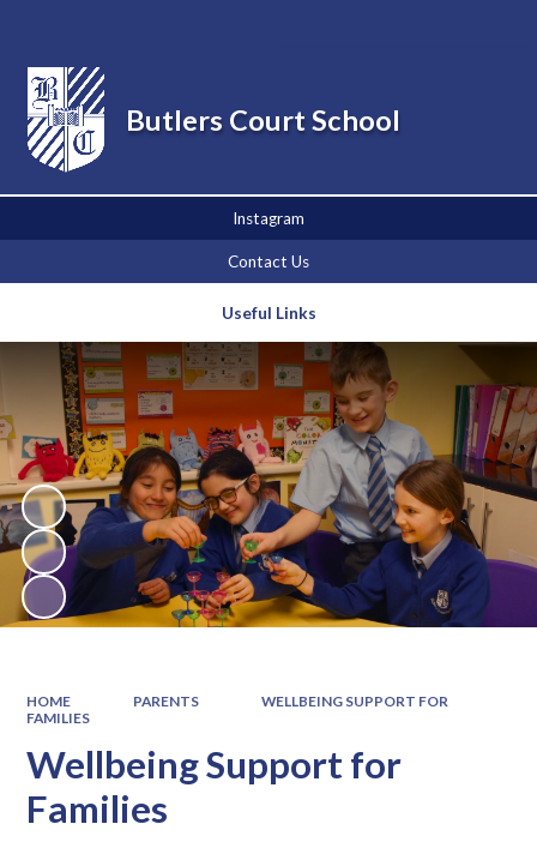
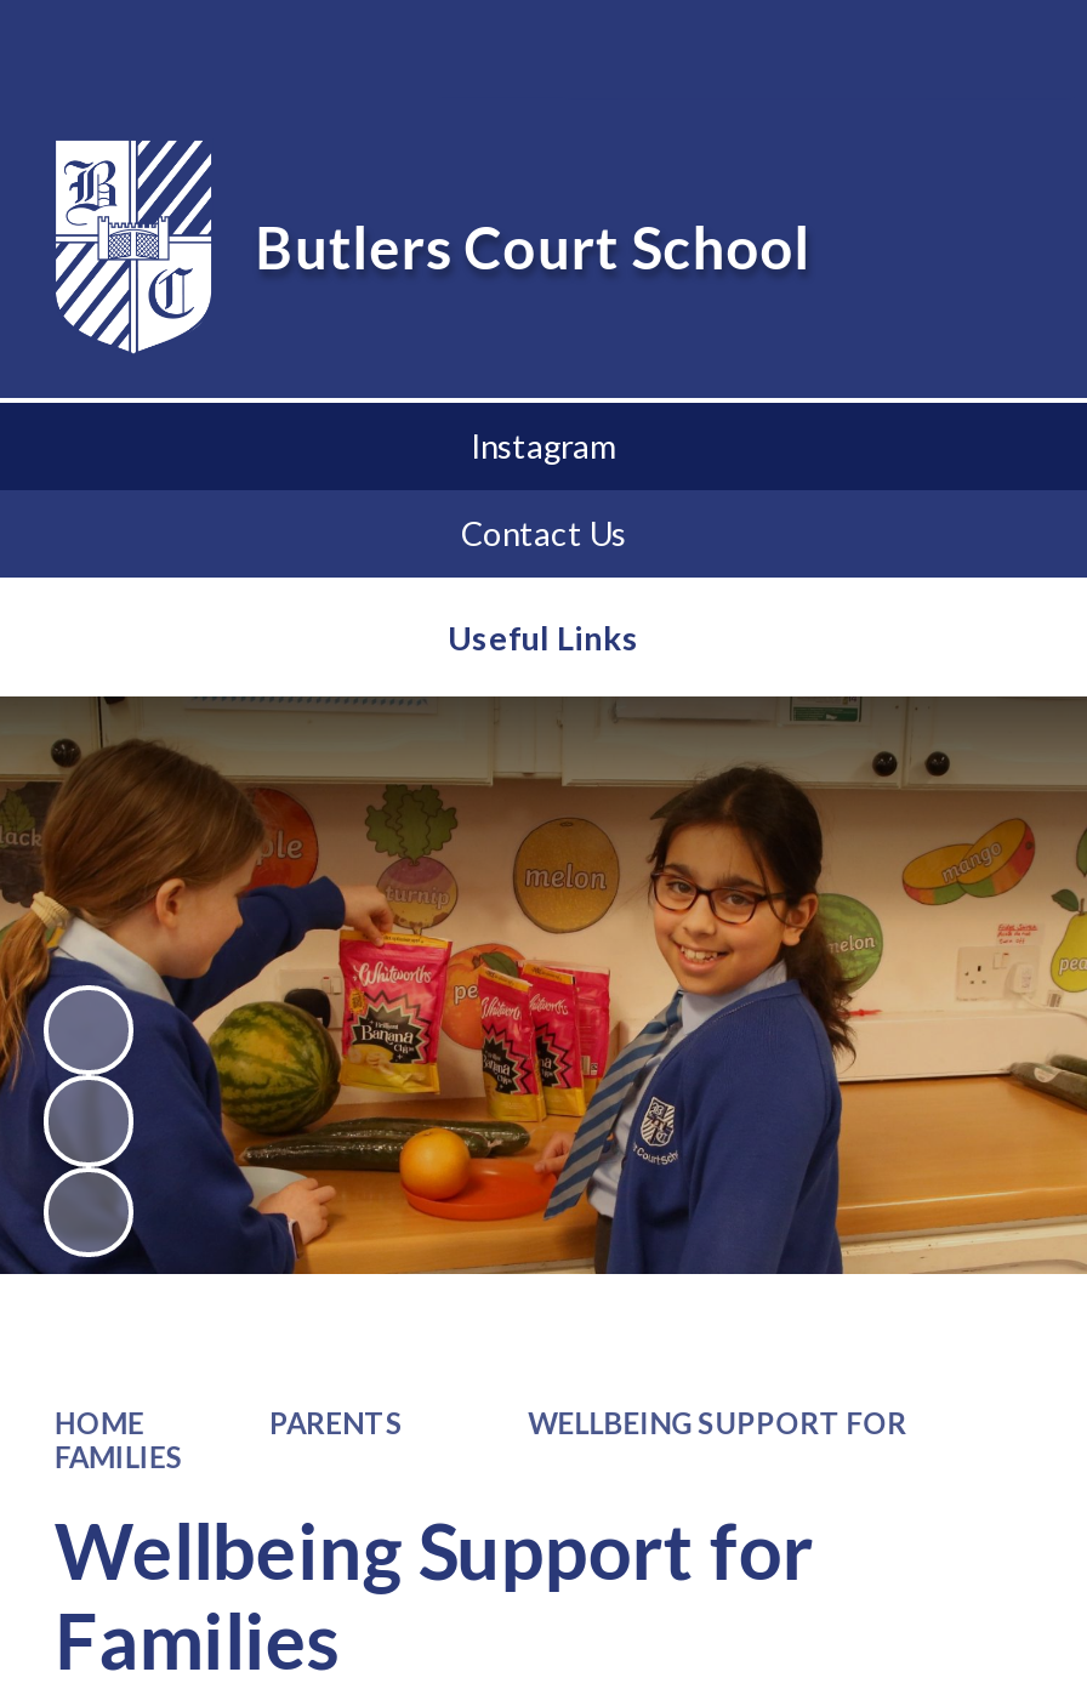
[4,342,533,629] [image] -> [7,696,1080,1276] [image]

